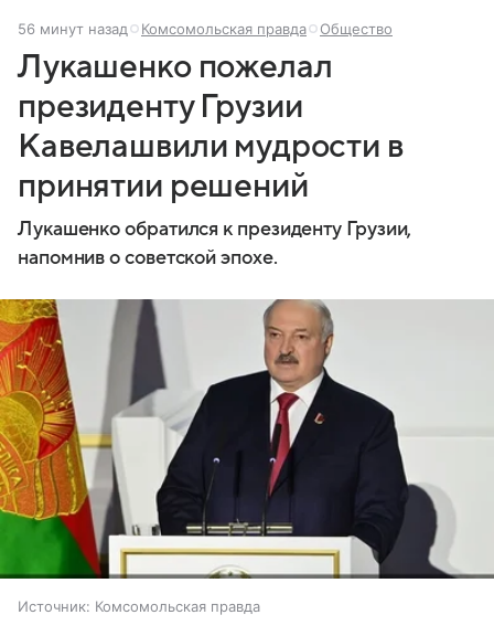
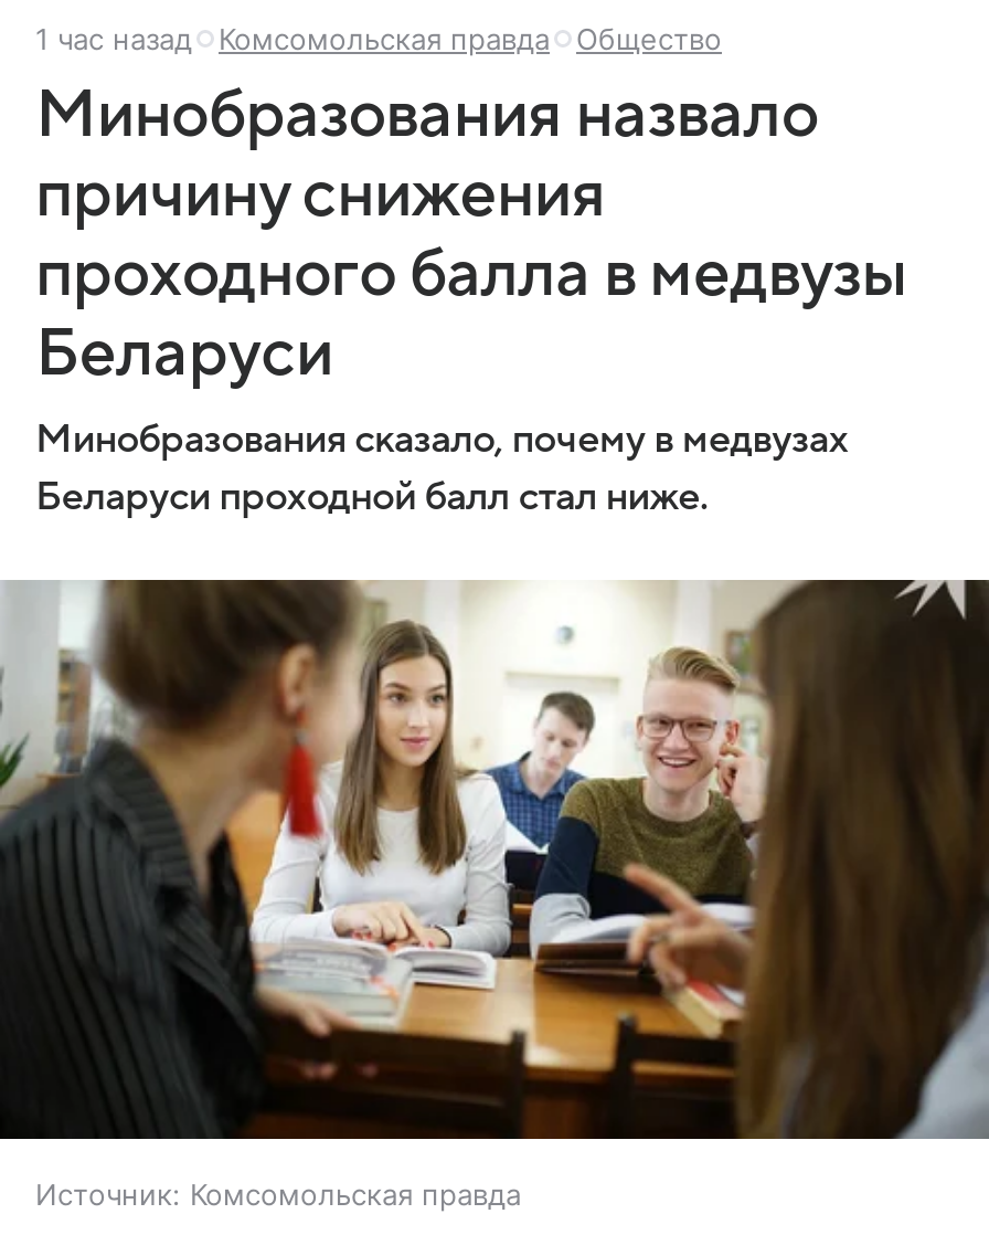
[18,20,393,38] 56 минут назад Комсомольская правда Общество -> [35,21,722,56] 1 час назад Комсомольская правда Общество
[18,49,412,269] Лукашенко пожелал | президенту Грузии | Кавелашвили мудрости в | принятии решений | Лукашенко обратился к президенту Грузии, | напомнив о советской эпохе. -> [35,78,908,518] Минобразования назвало | причину снижения | проходного балла в медвузы | Беларуси | Минобразования сказало, почему в медвузах | Беларуси проходной балл стал ниже.
[3,298,491,580] [image] -> [7,579,982,1142] [image]

